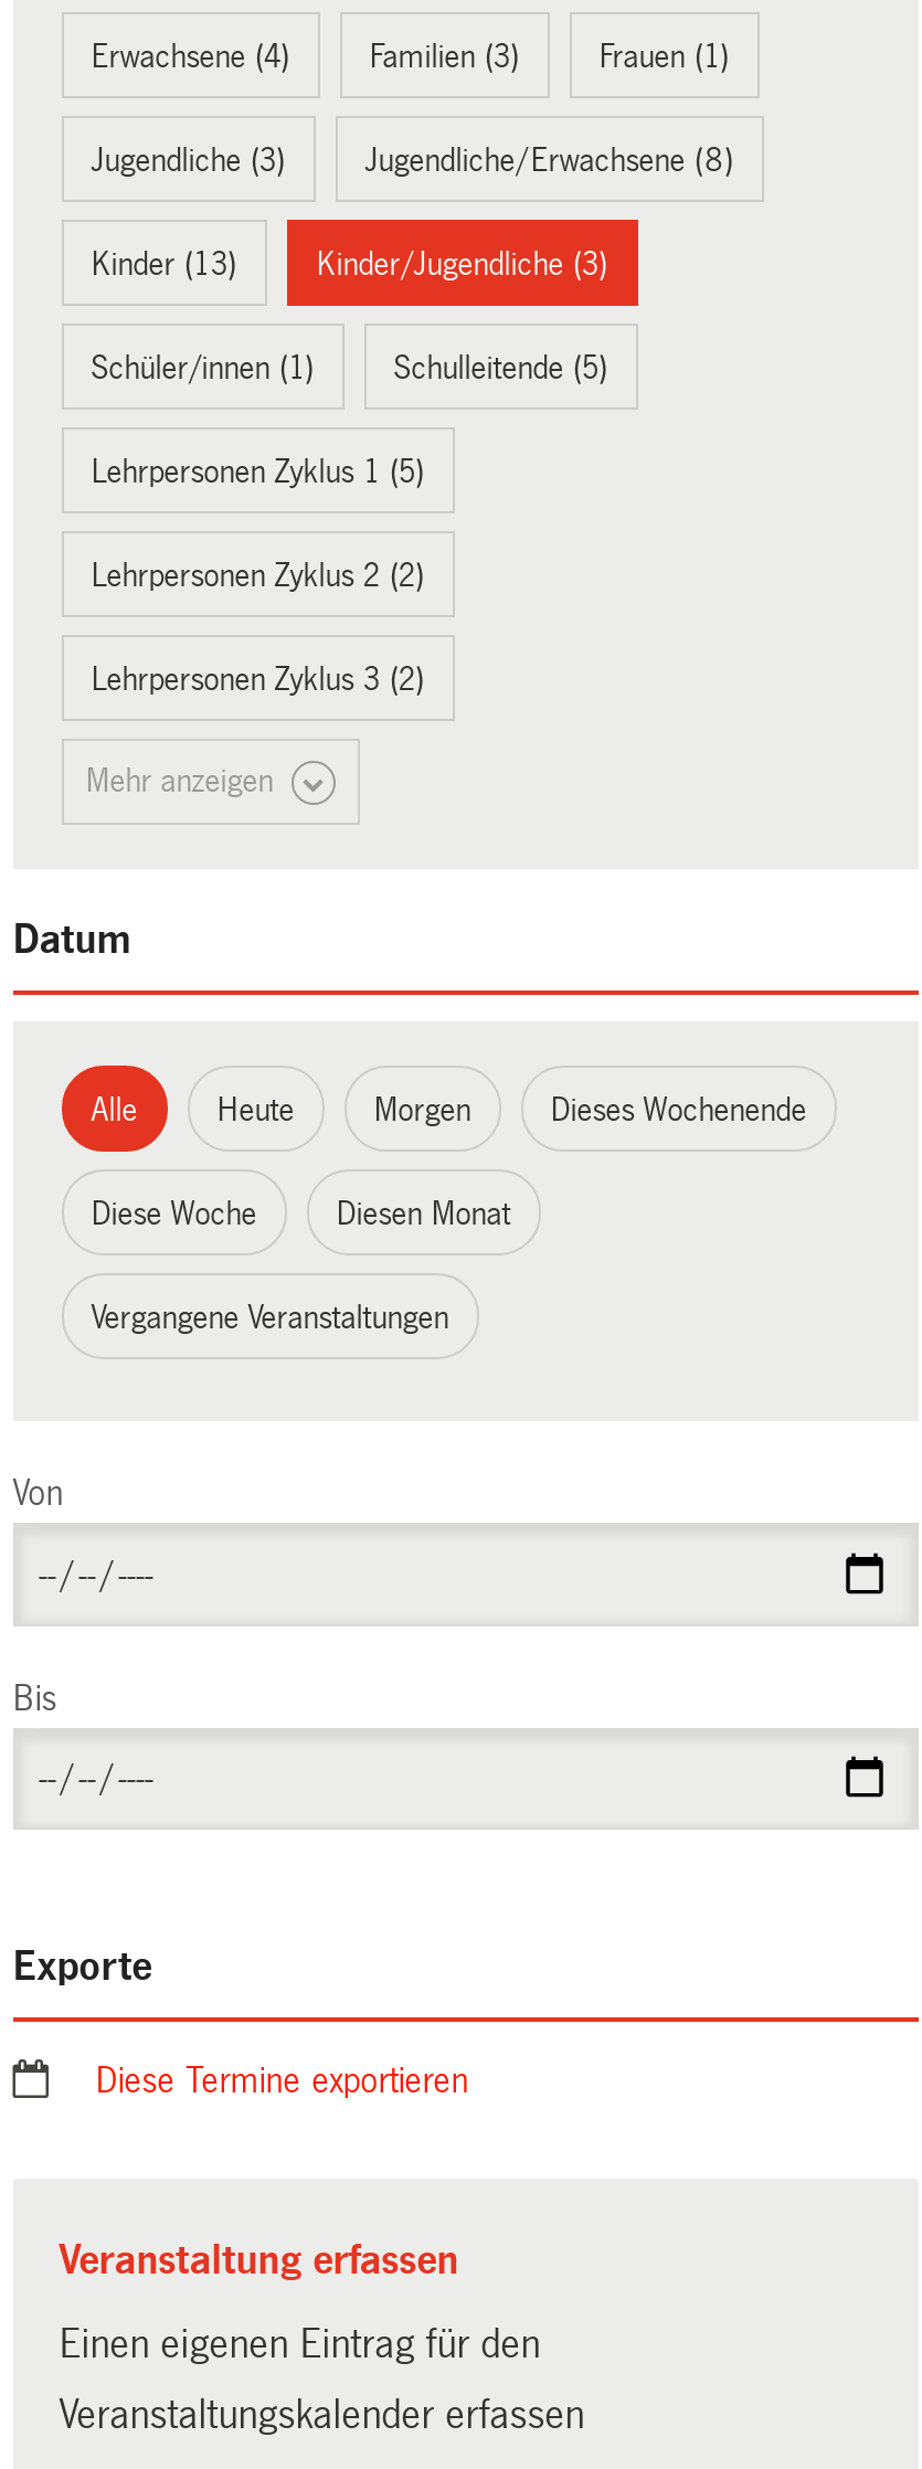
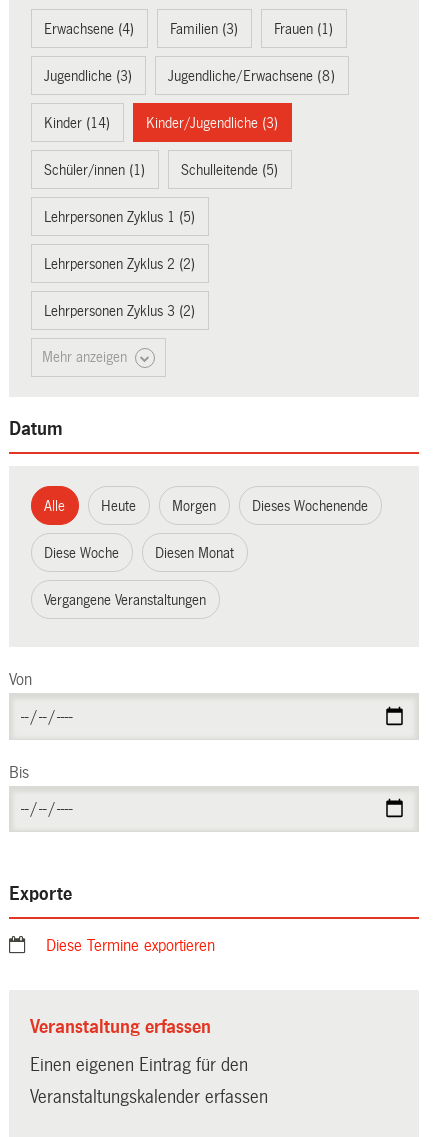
[91,246,237,281] Kinder (13) -> [44,115,110,131] Kinder (14)

